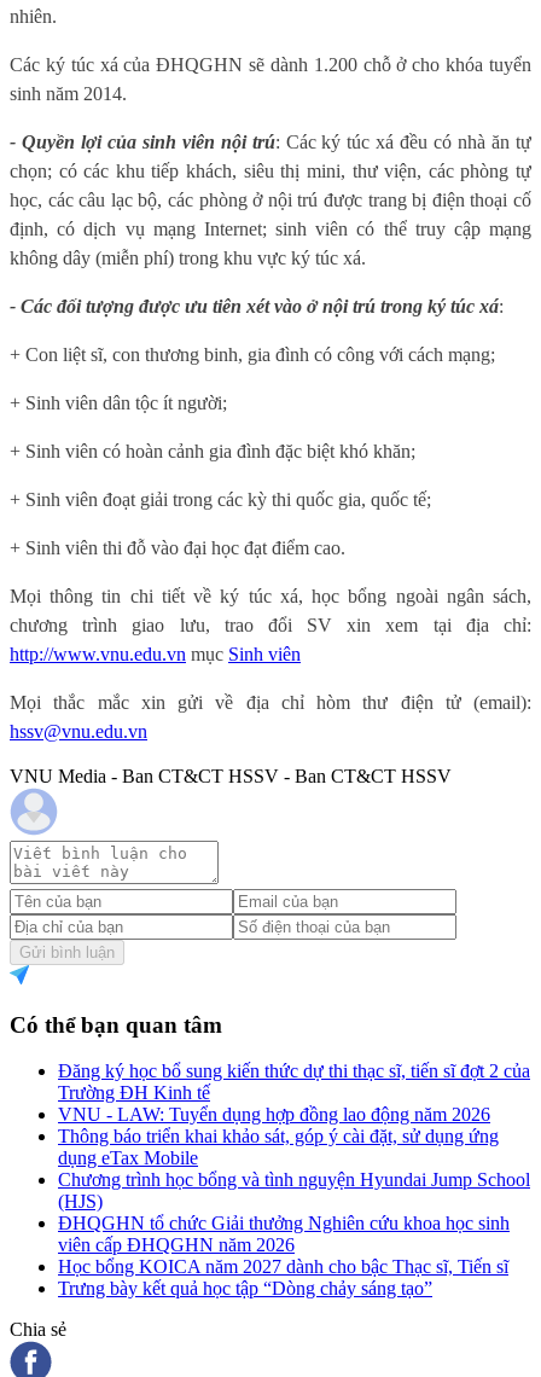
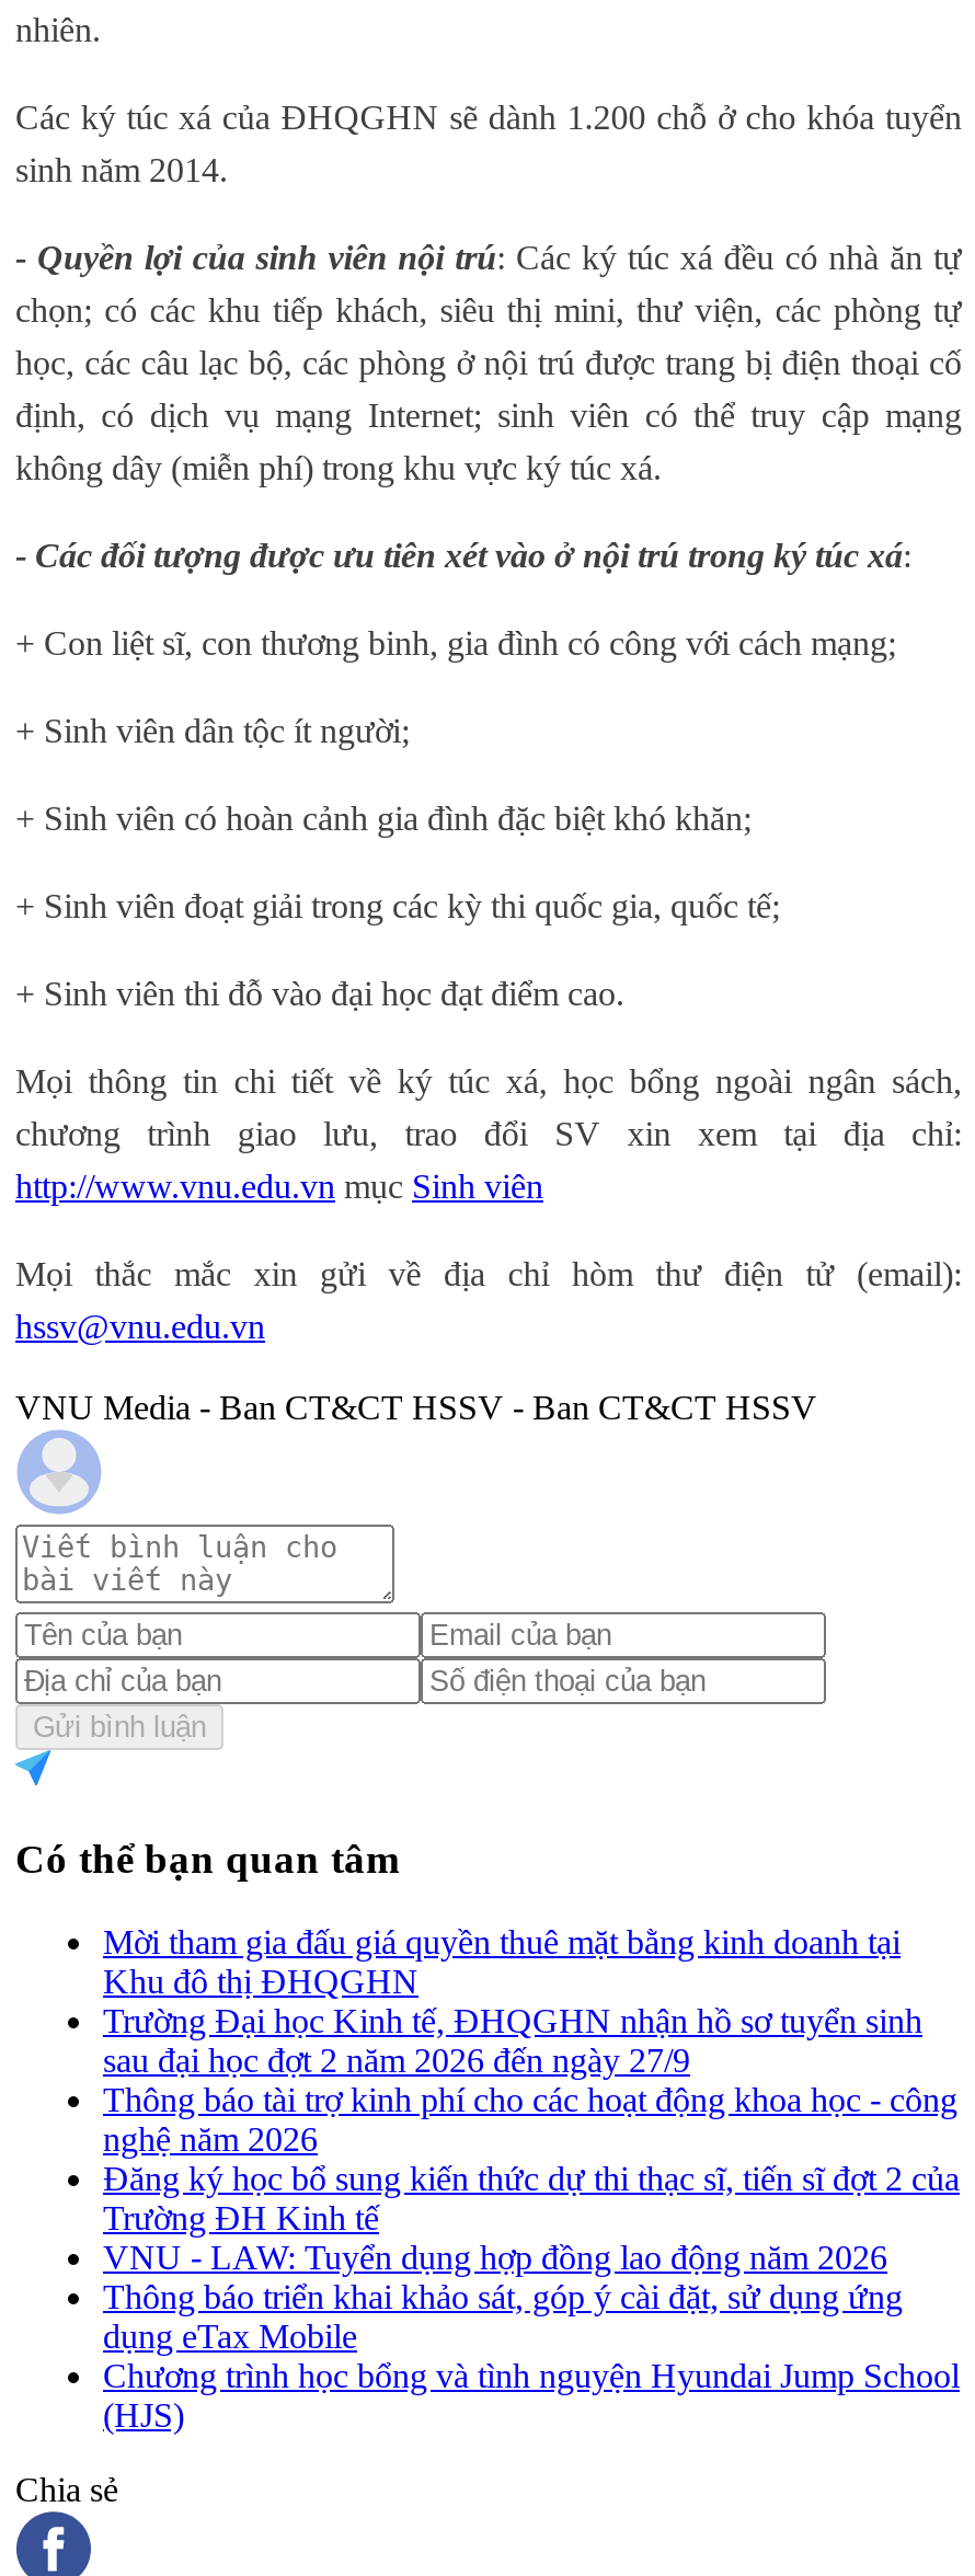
none -> [103,1924,957,2158] Mời tham gia đấu giá quyền thuê mặt bằng kinh doanh tại | Khu đô thị ĐHQGHN | Trường Đại học Kinh tế, ĐHQGHN nhận hồ sơ tuyển sinh | sau đại học đợt 2 năm 2026 đến ngày 27/9 | Thông báo tài trợ kinh phí cho các hoạt động khoa học - công | nghệ năm 2026
moved [58,1061,530,1212] -> [103,2160,960,2434]: Đăng ký học bổ sung kiến thức dự thi thạc sĩ, tiến sĩ đợt 2 của | Trường ĐH Kinh tế | VNU - LAW: Tuyển dụng hợp đồng lao động năm 2026 | Thông báo triển khai khảo sát, góp ý cài đặt, sử dụng ứng | dụng eTax Mobile | Chương trình học bổng và tình nguyện Hyundai Jump School | (HJS)
[58,1213,510,1299] ĐHQGHN tổ chức Giải thưởng Nghiên cứu khoa học sinh | viên cấp ĐHQGHN năm 2026 | Học bổng KOICA năm 2027 dành cho bậc Thạc sĩ, Tiến sĩ | Trưng bày kết quả học tập “Dòng chảy sáng tạo” -> none

